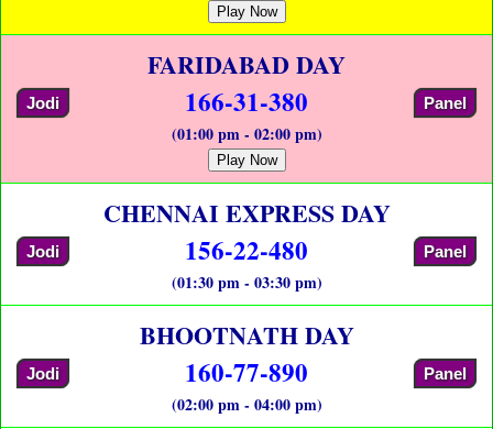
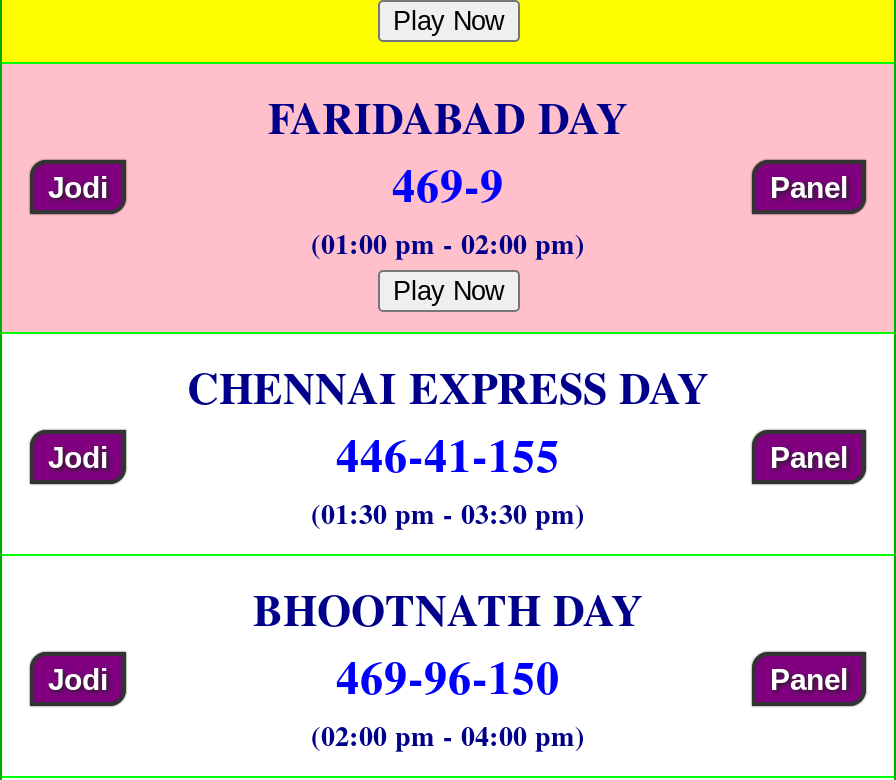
[185,82,308,120] 166-31-380 -> [392,150,504,218] 469-9
[185,231,308,268] 156-22-480 -> [336,420,560,488] 446-41-155
[185,353,308,390] 160-77-890 -> [336,642,560,710] 469-96-150

